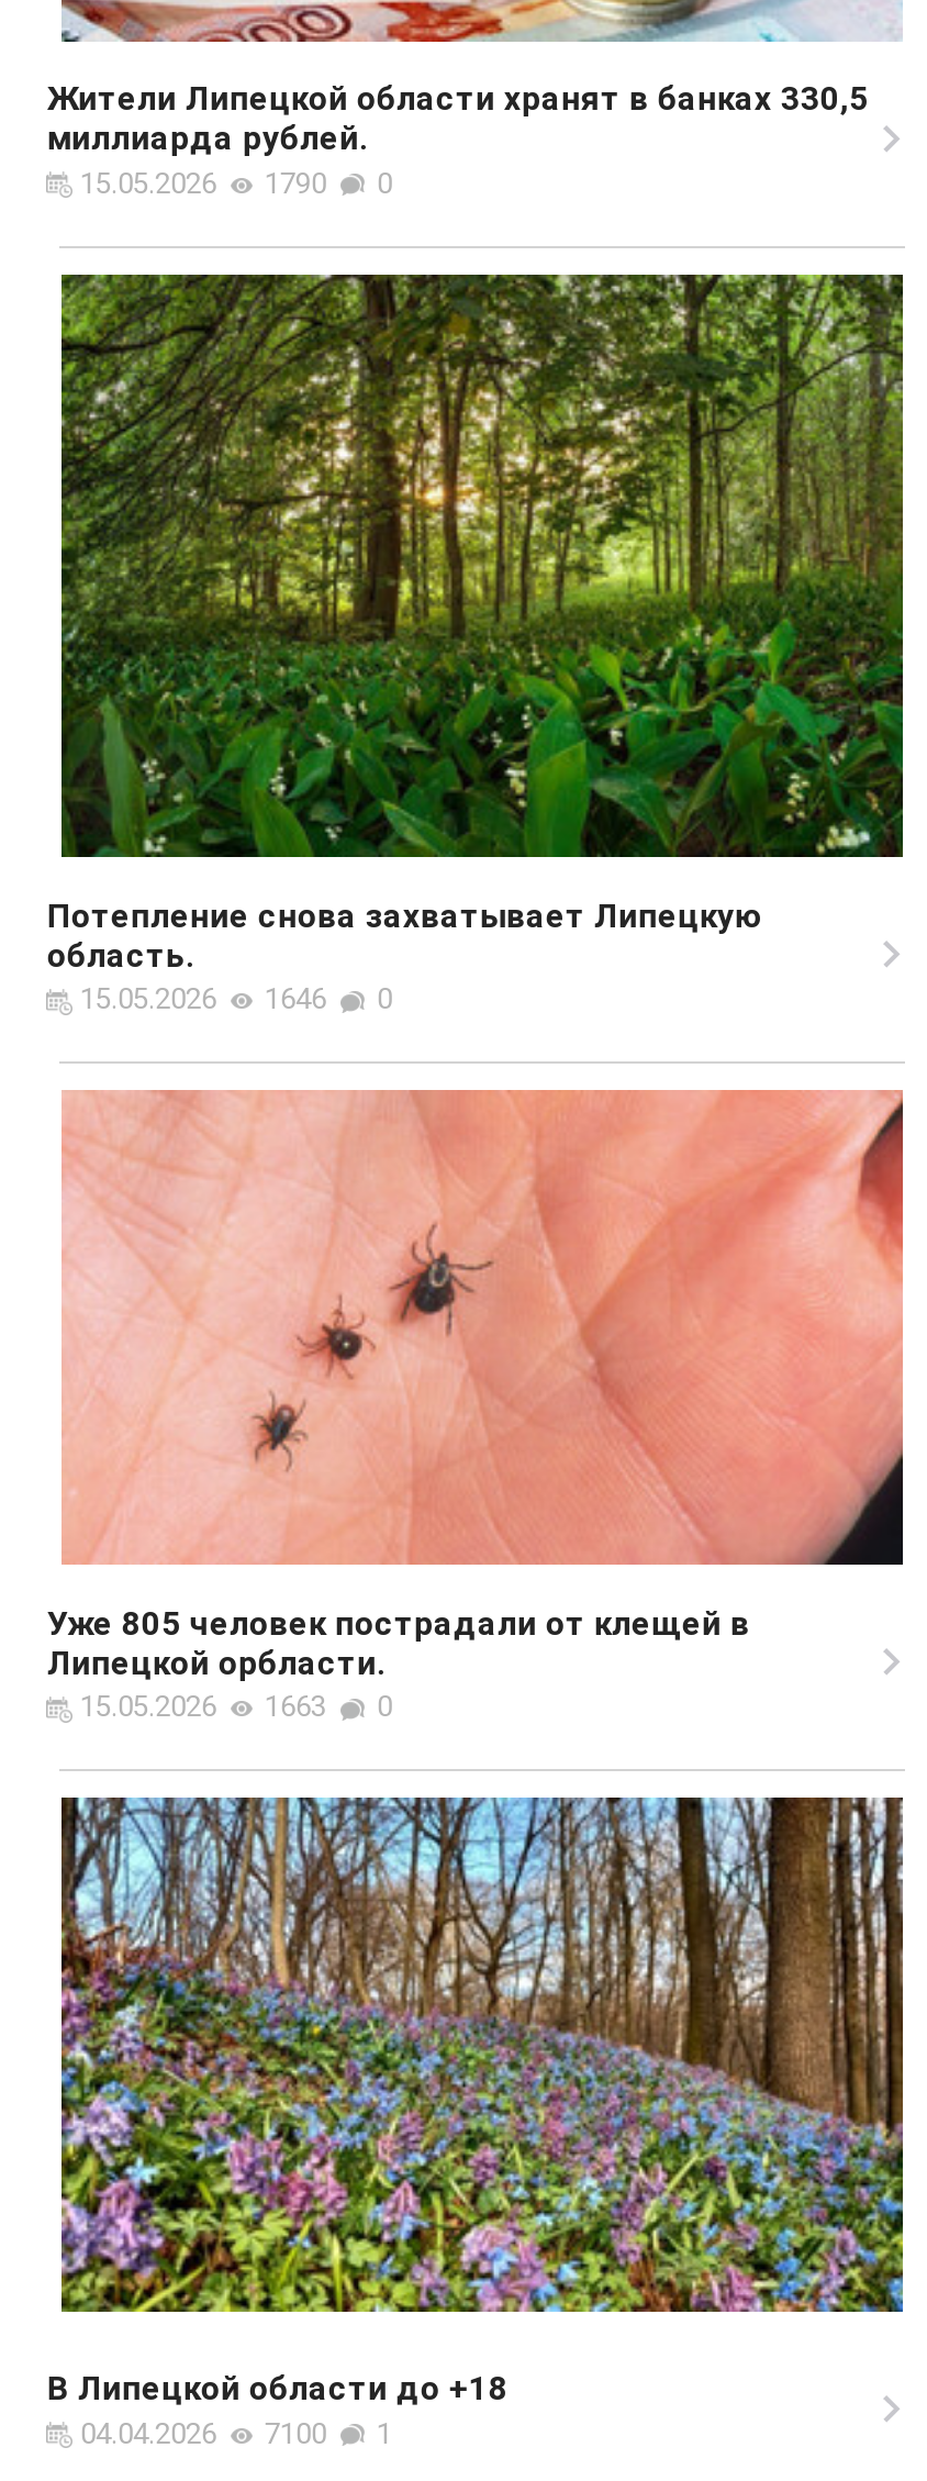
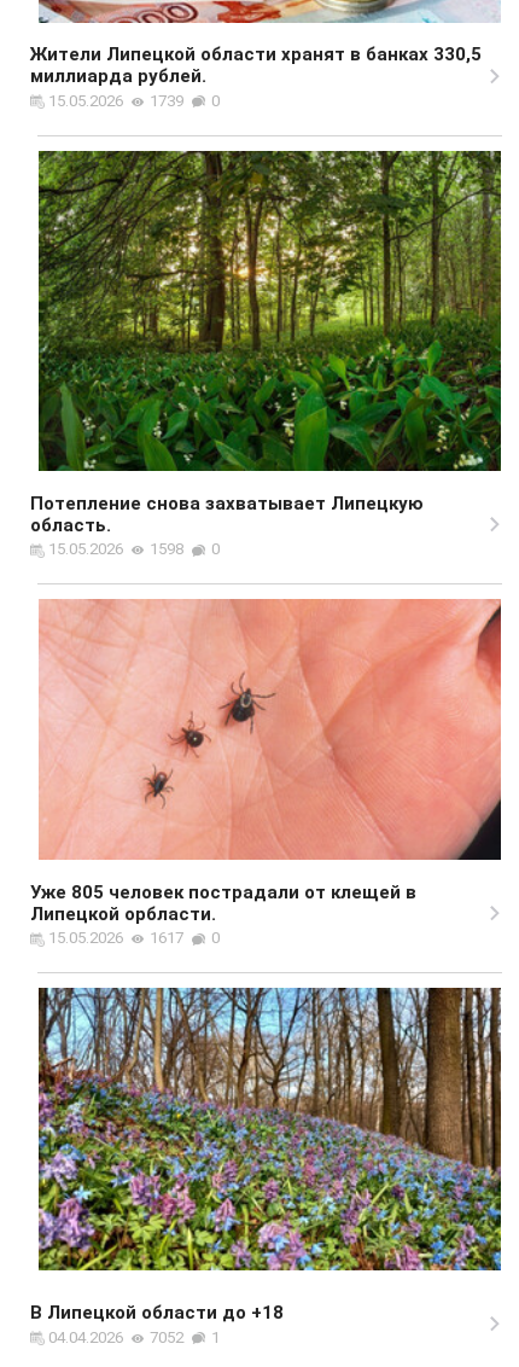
[80,166,392,199] 15.05.2026 1790 0 -> [49,91,220,110] 15.05.2026 1739 0
[80,983,392,1016] 15.05.2026 1646 0 -> [49,540,220,558] 15.05.2026 1598 0
[80,1690,392,1723] 15.05.2026 1663 0 -> [49,929,220,947] 15.05.2026 1617 0
[80,2417,392,2450] 04.04.2026 7100 1 -> [49,1328,220,1346] 04.04.2026 7052 1

